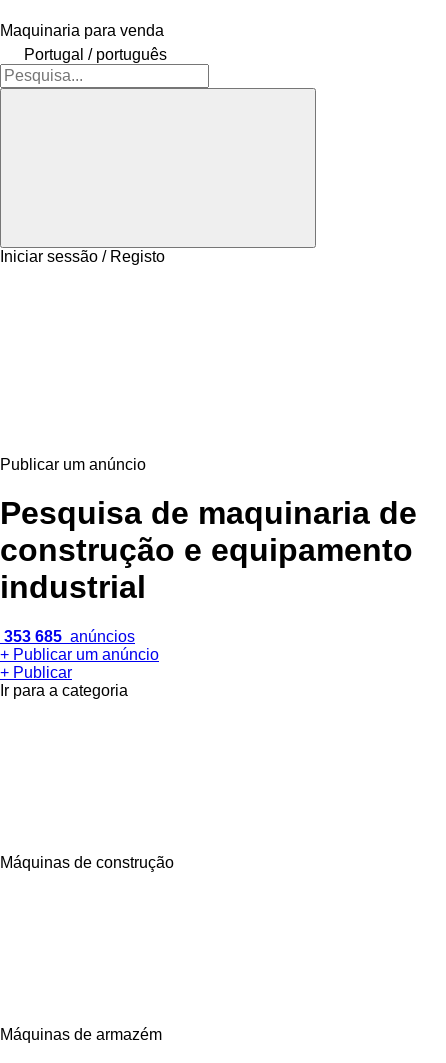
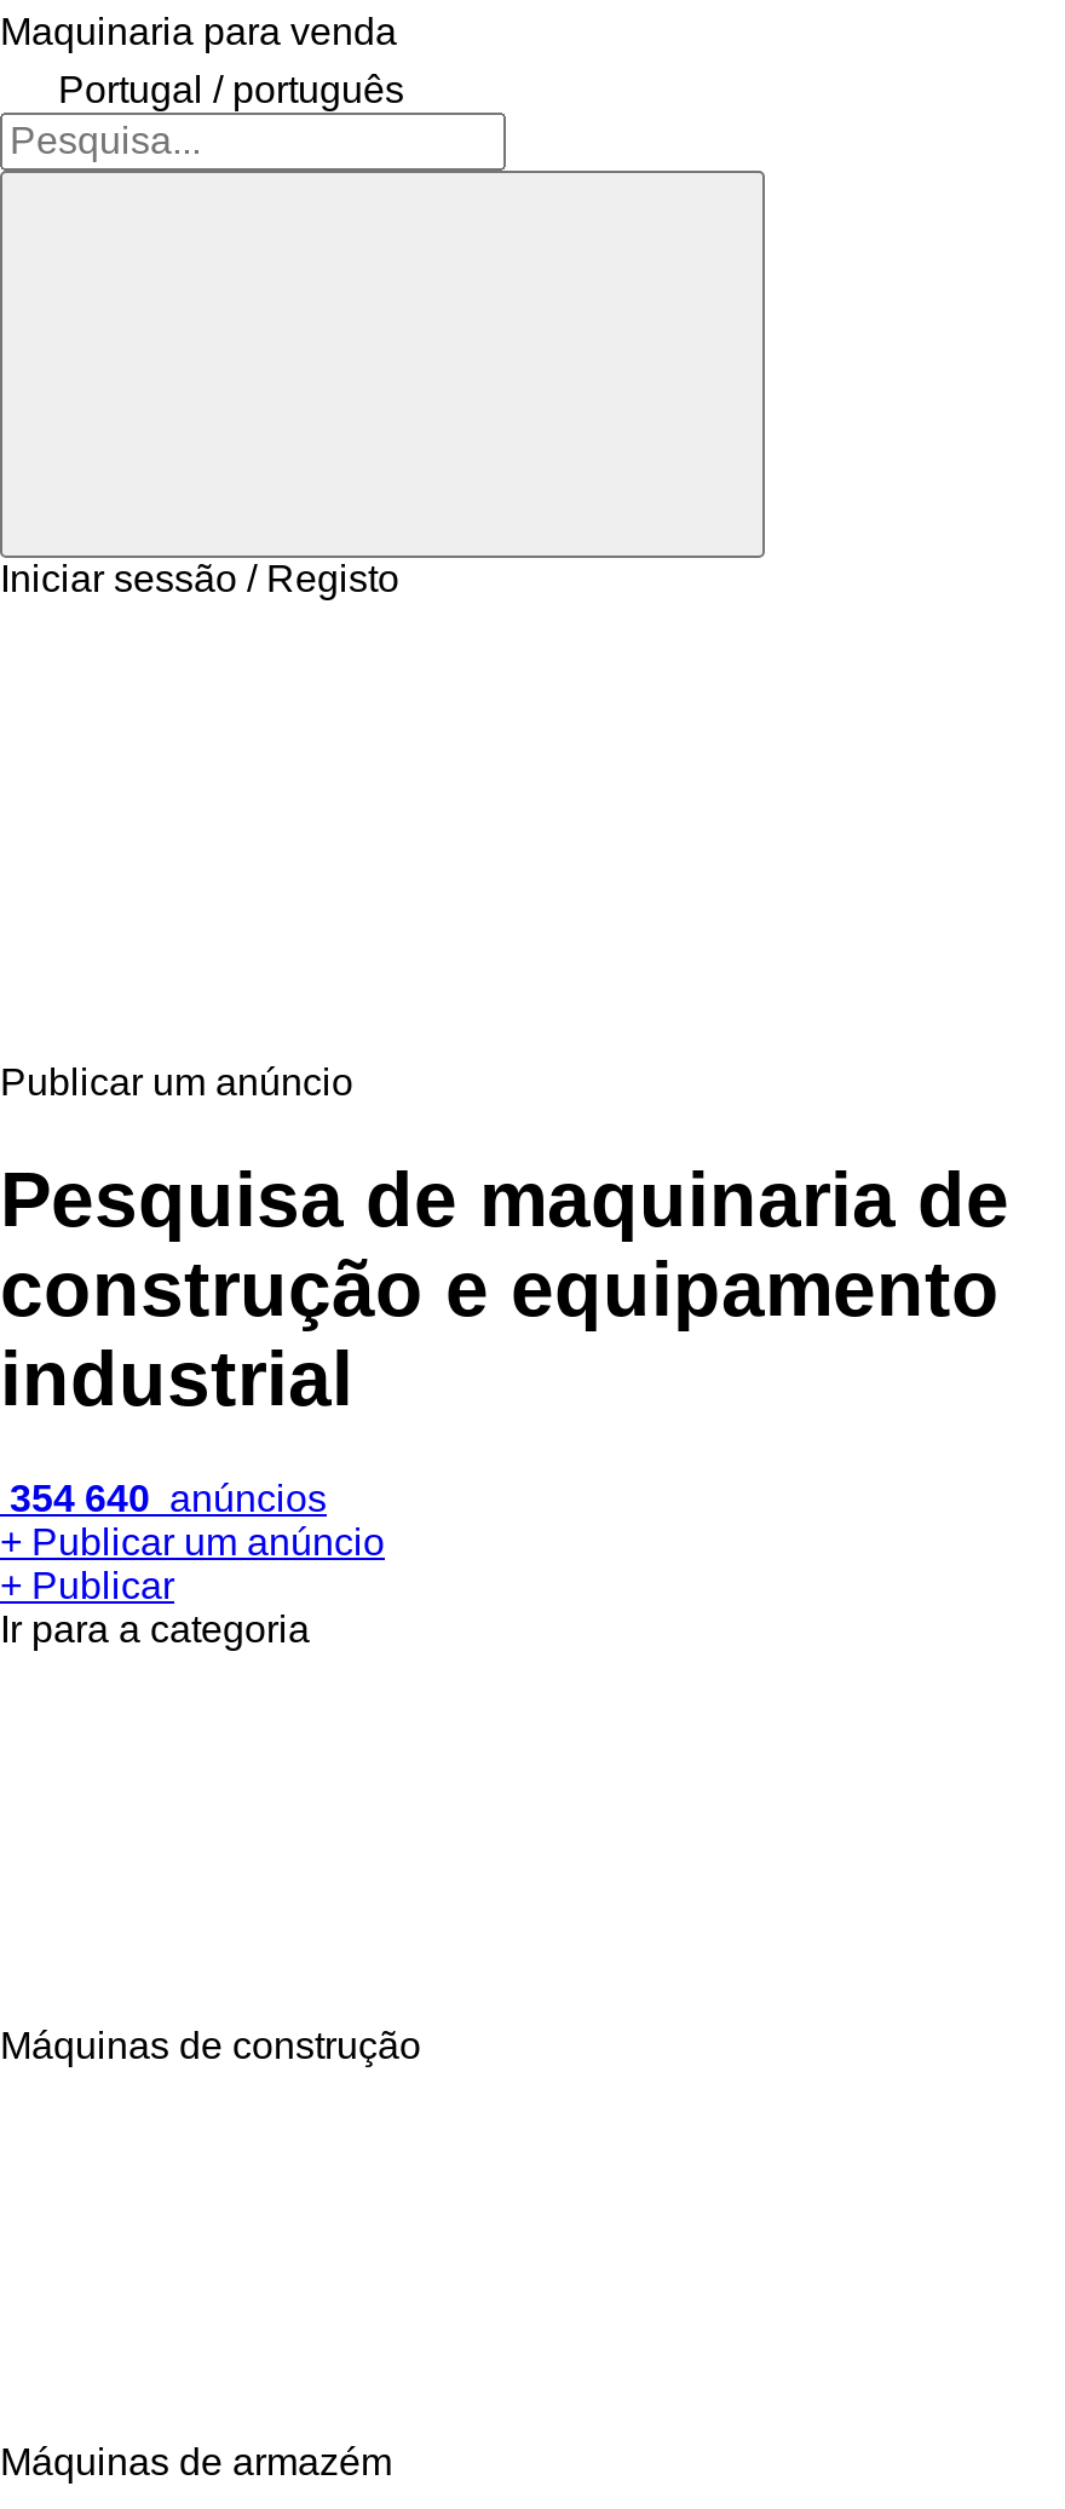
[0,628,135,645] 353 685 anúncios -> [0,1478,327,1519] 354 640 anúncios

